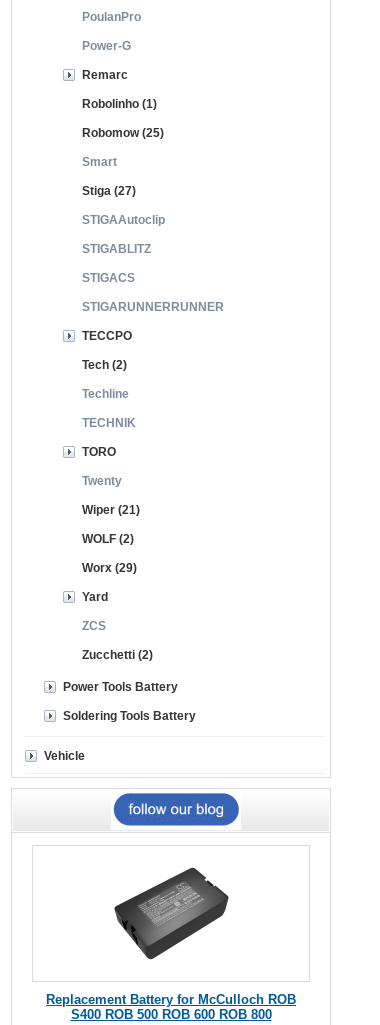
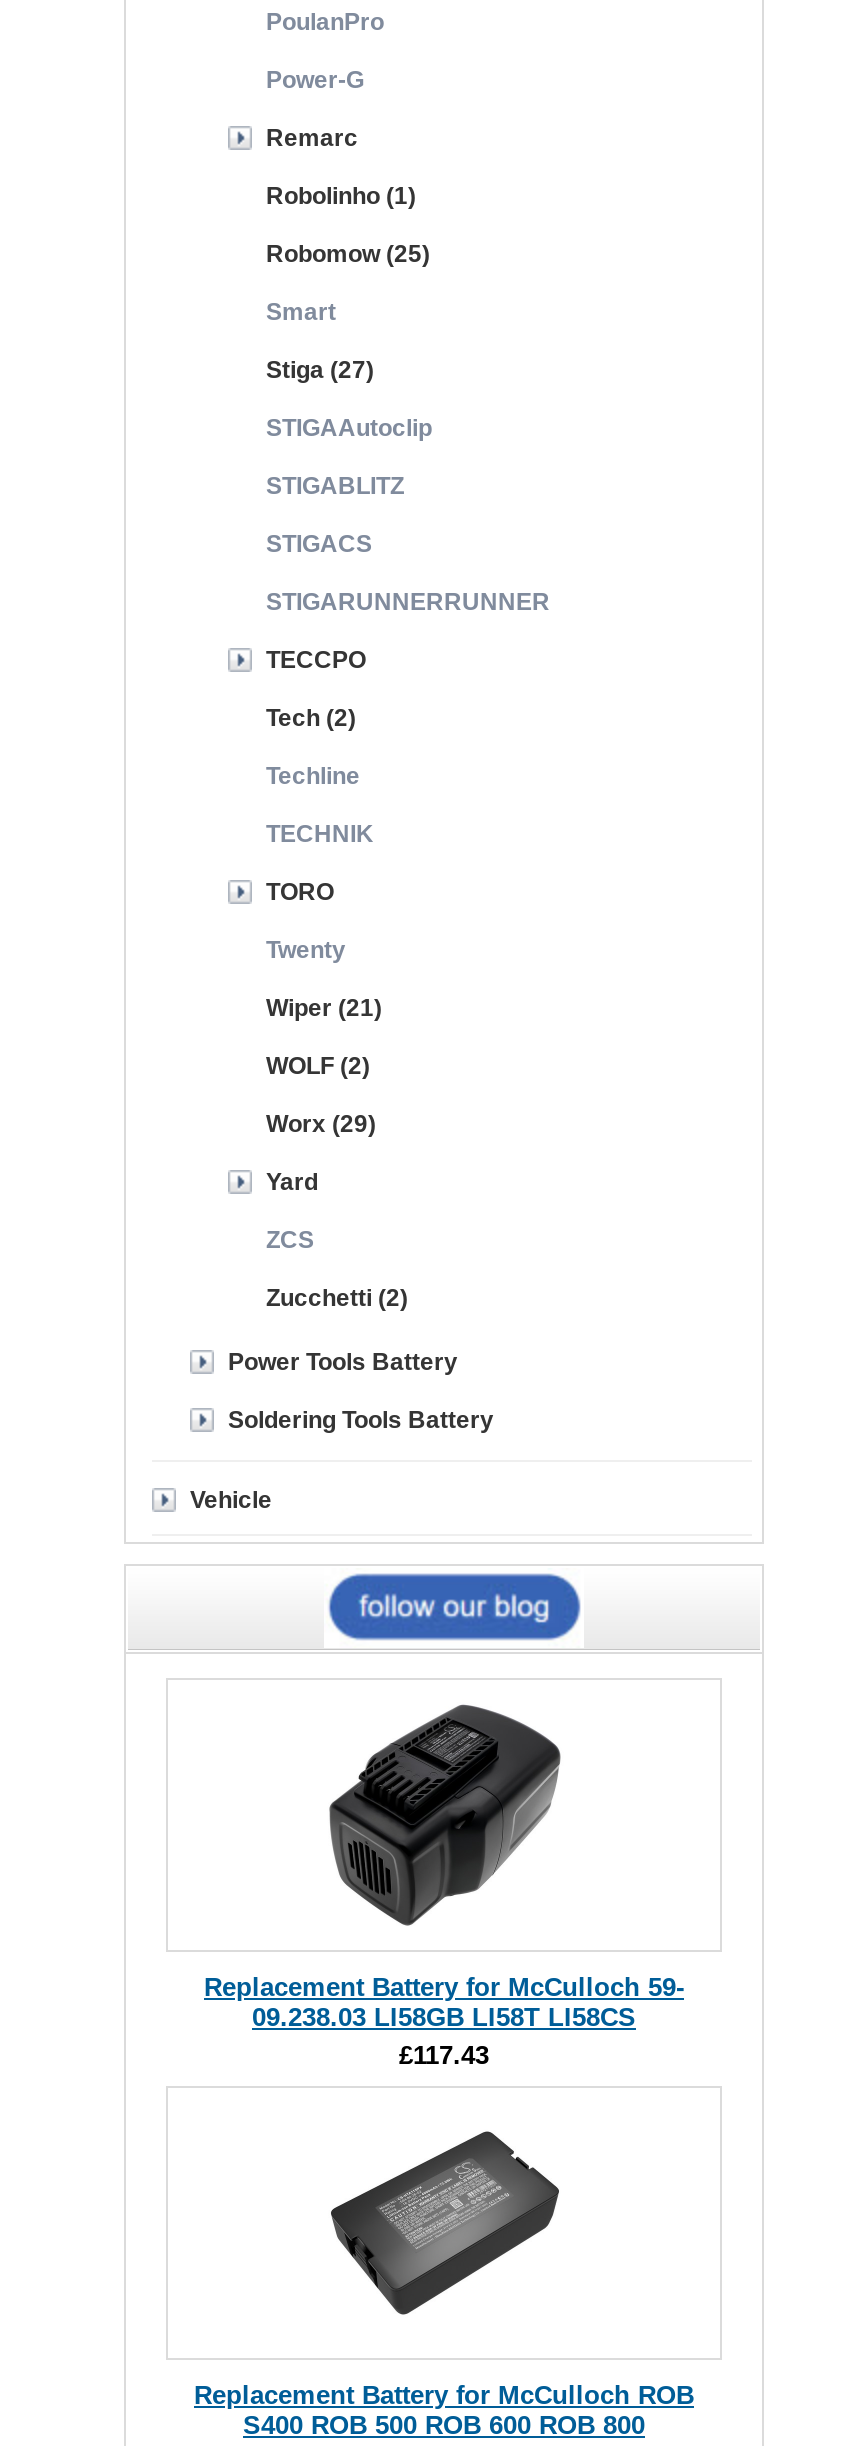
none -> [204,1702,684,2070] [image] | Replacement Battery for McCulloch 59- | 09.238.03 LI58GB LI58T LI58CS | £117.43

